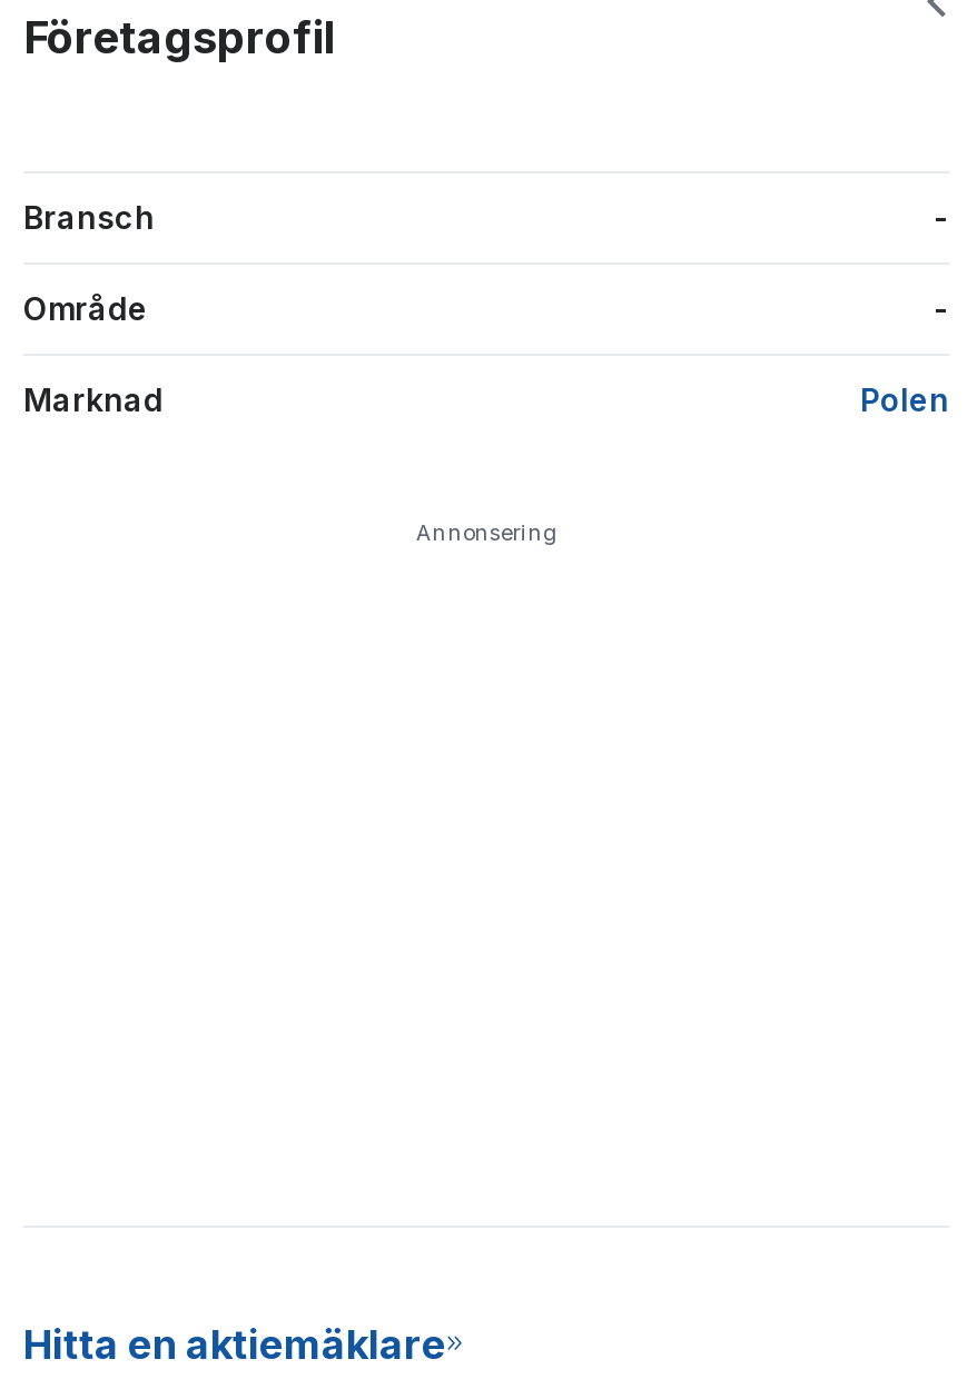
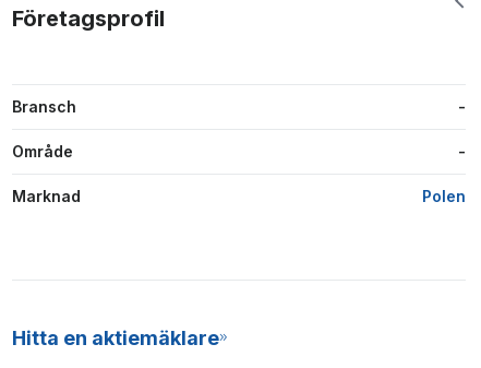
[416,518,556,544] Annonsering -> none

